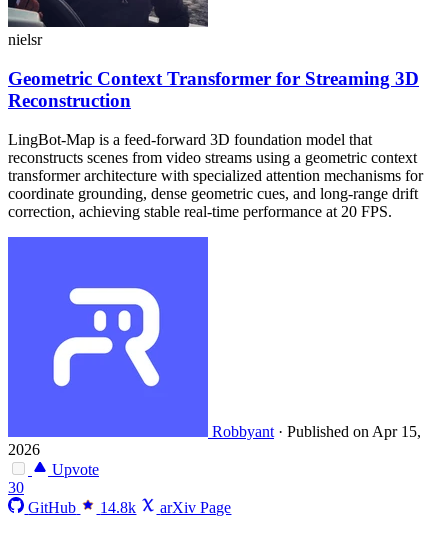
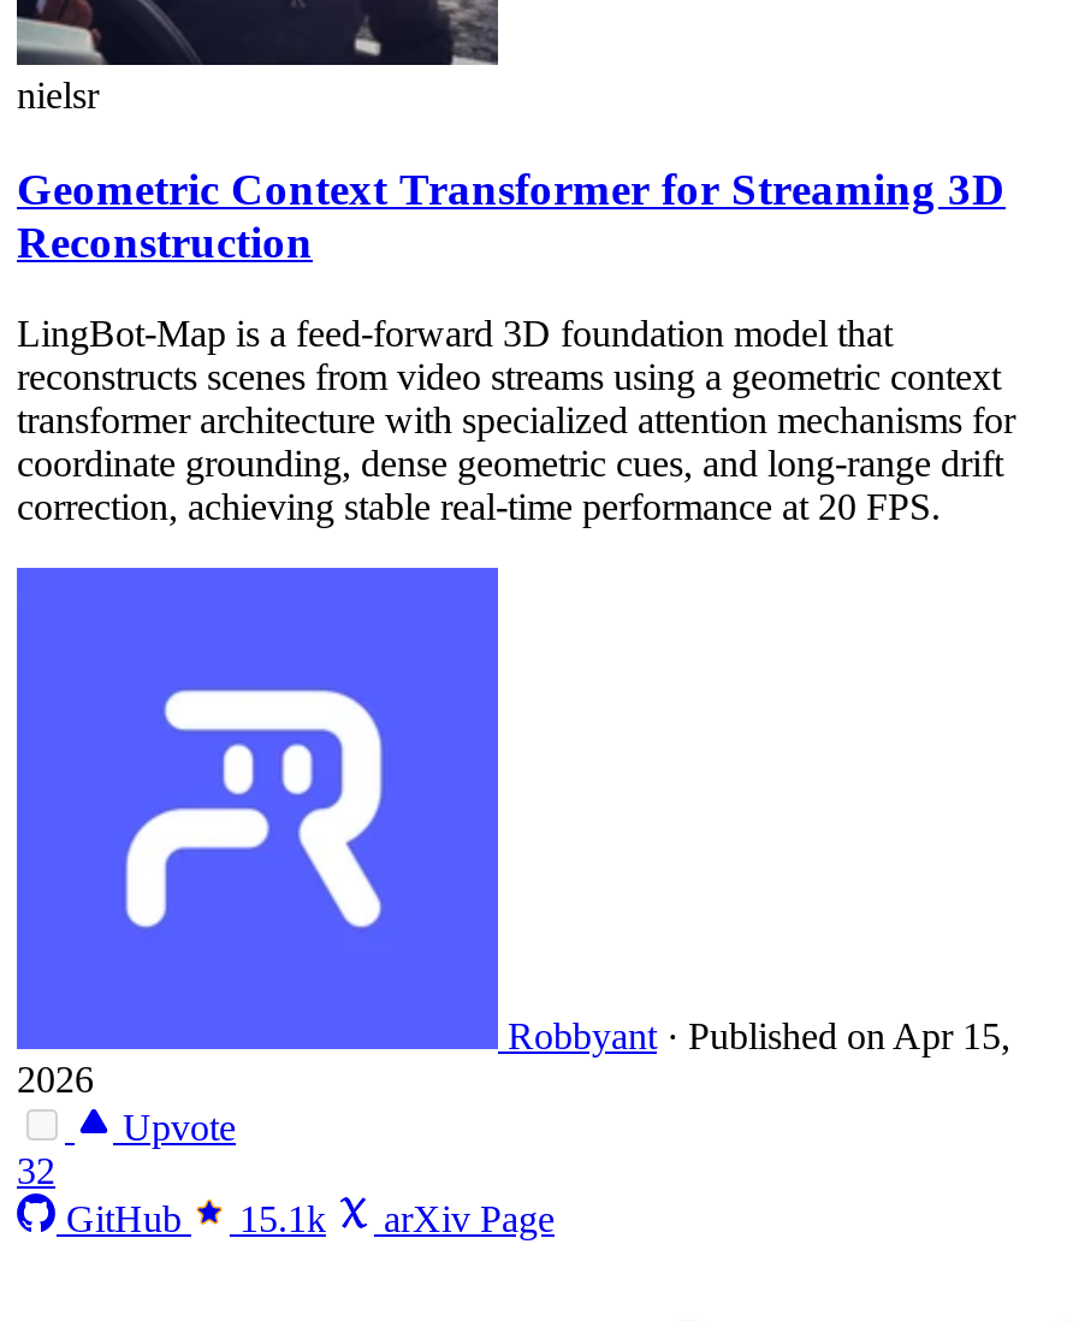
[8,478,24,495] 30 -> [17,1151,55,1192] 32
[28,498,231,515] GitHub 14.8k arXiv Page -> [66,1199,555,1240] GitHub 15.1k arXiv Page

